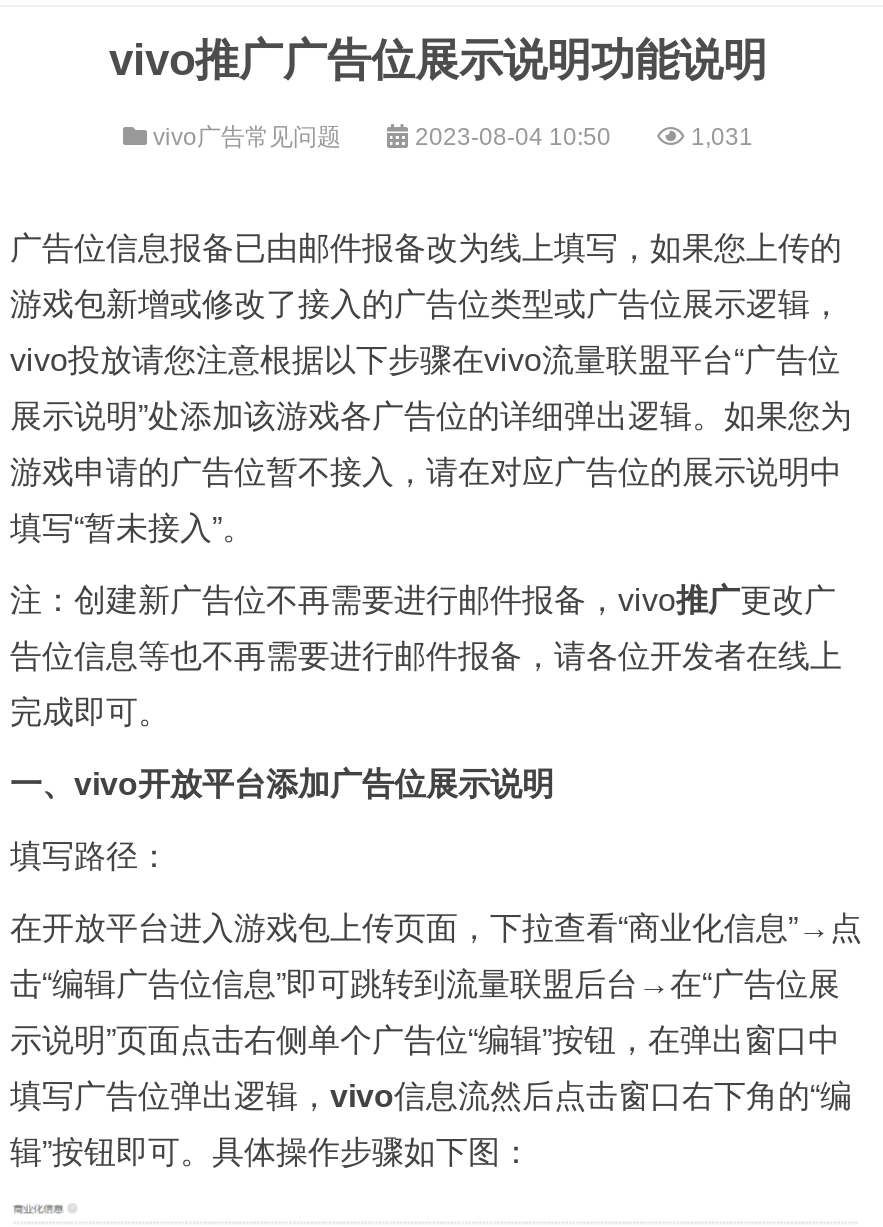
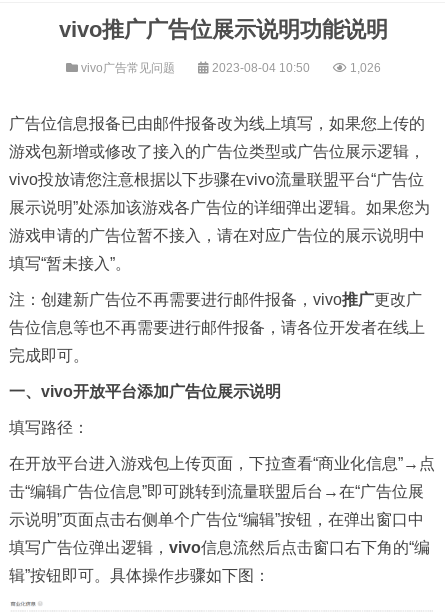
[685,123,753,151] 1,031 -> [346,61,380,75] 1,026

